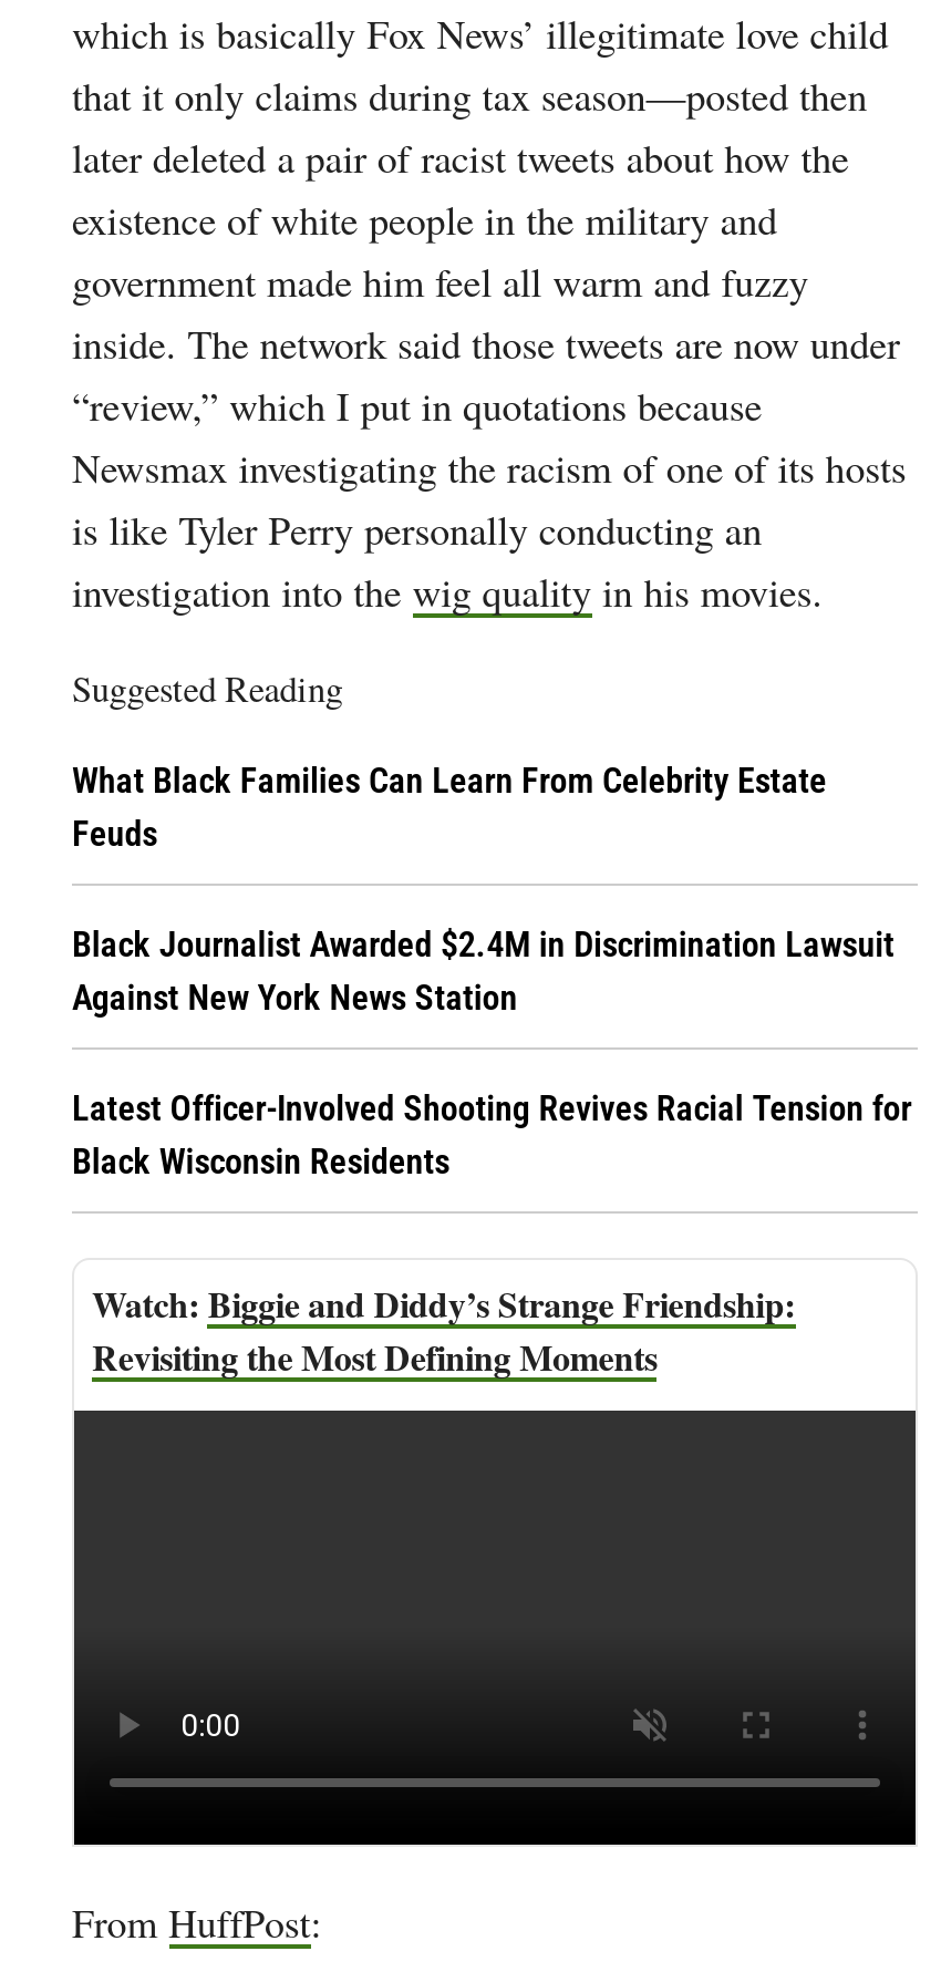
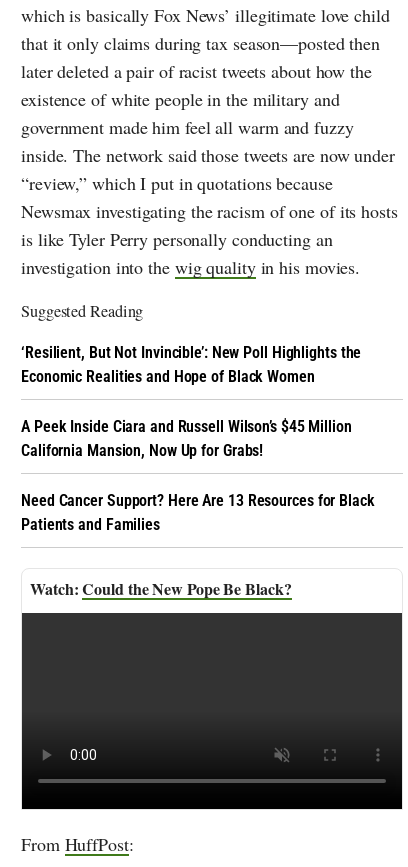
[72,760,827,855] What Black Families Can Learn From Celebrity Estate | Feuds -> [21,343,361,386] ‘Resilient, But Not Invincible’: New Poll Highlights the | Economic Realities and Hope of Black Women
[72,924,894,1019] Black Journalist Awarded $2.4M in Discrimination Lawsuit | Against New York News Station -> [21,417,352,460] A Peek Inside Ciara and Russell Wilson’s $45 Million | California Mansion, Now Up for Grabs!
[72,1088,911,1183] Latest Officer-Involved Shooting Revives Racial Tension for | Black Wisconsin Residents -> [21,491,375,534] Need Cancer Support? Here Are 13 Resources for Black | Patients and Families
[92,1278,795,1382] Biggie and Diddy’s Strange Friendship: | Revisiting the Most Defining Moments -> [82,577,291,600] Could the New Pope Be Black?

